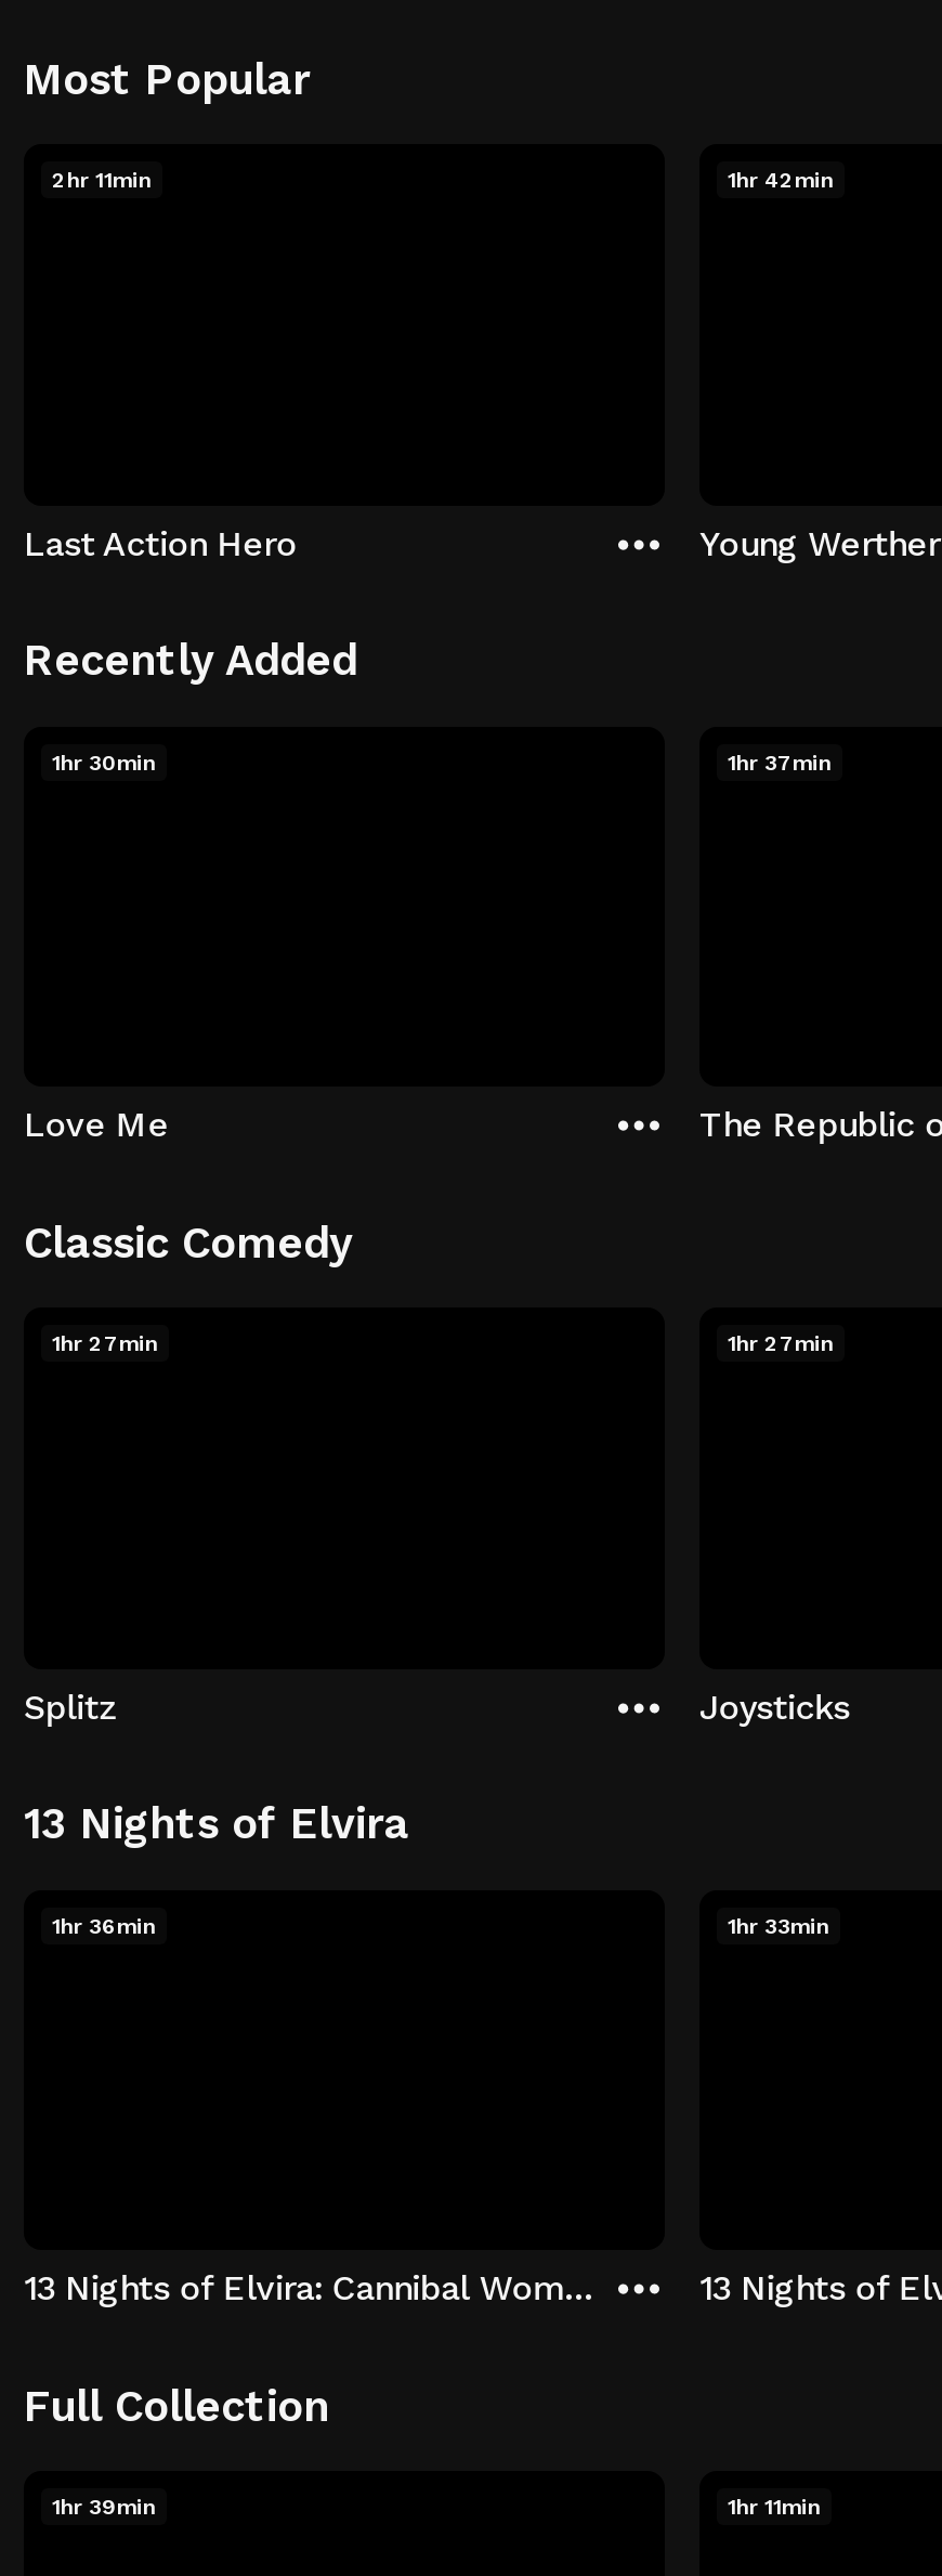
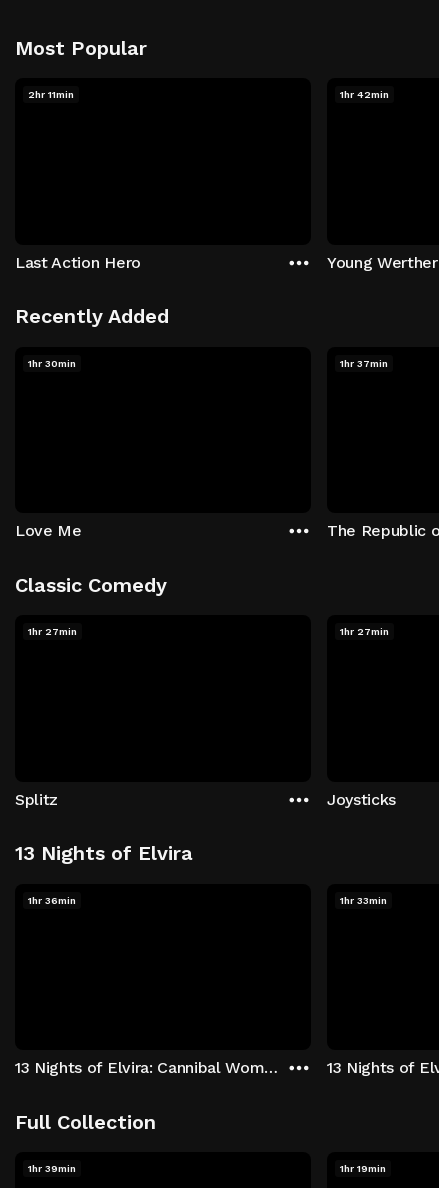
[728,2495,821,2519] 1hr 11min -> [340,1163,386,1174] 1hr 19min

